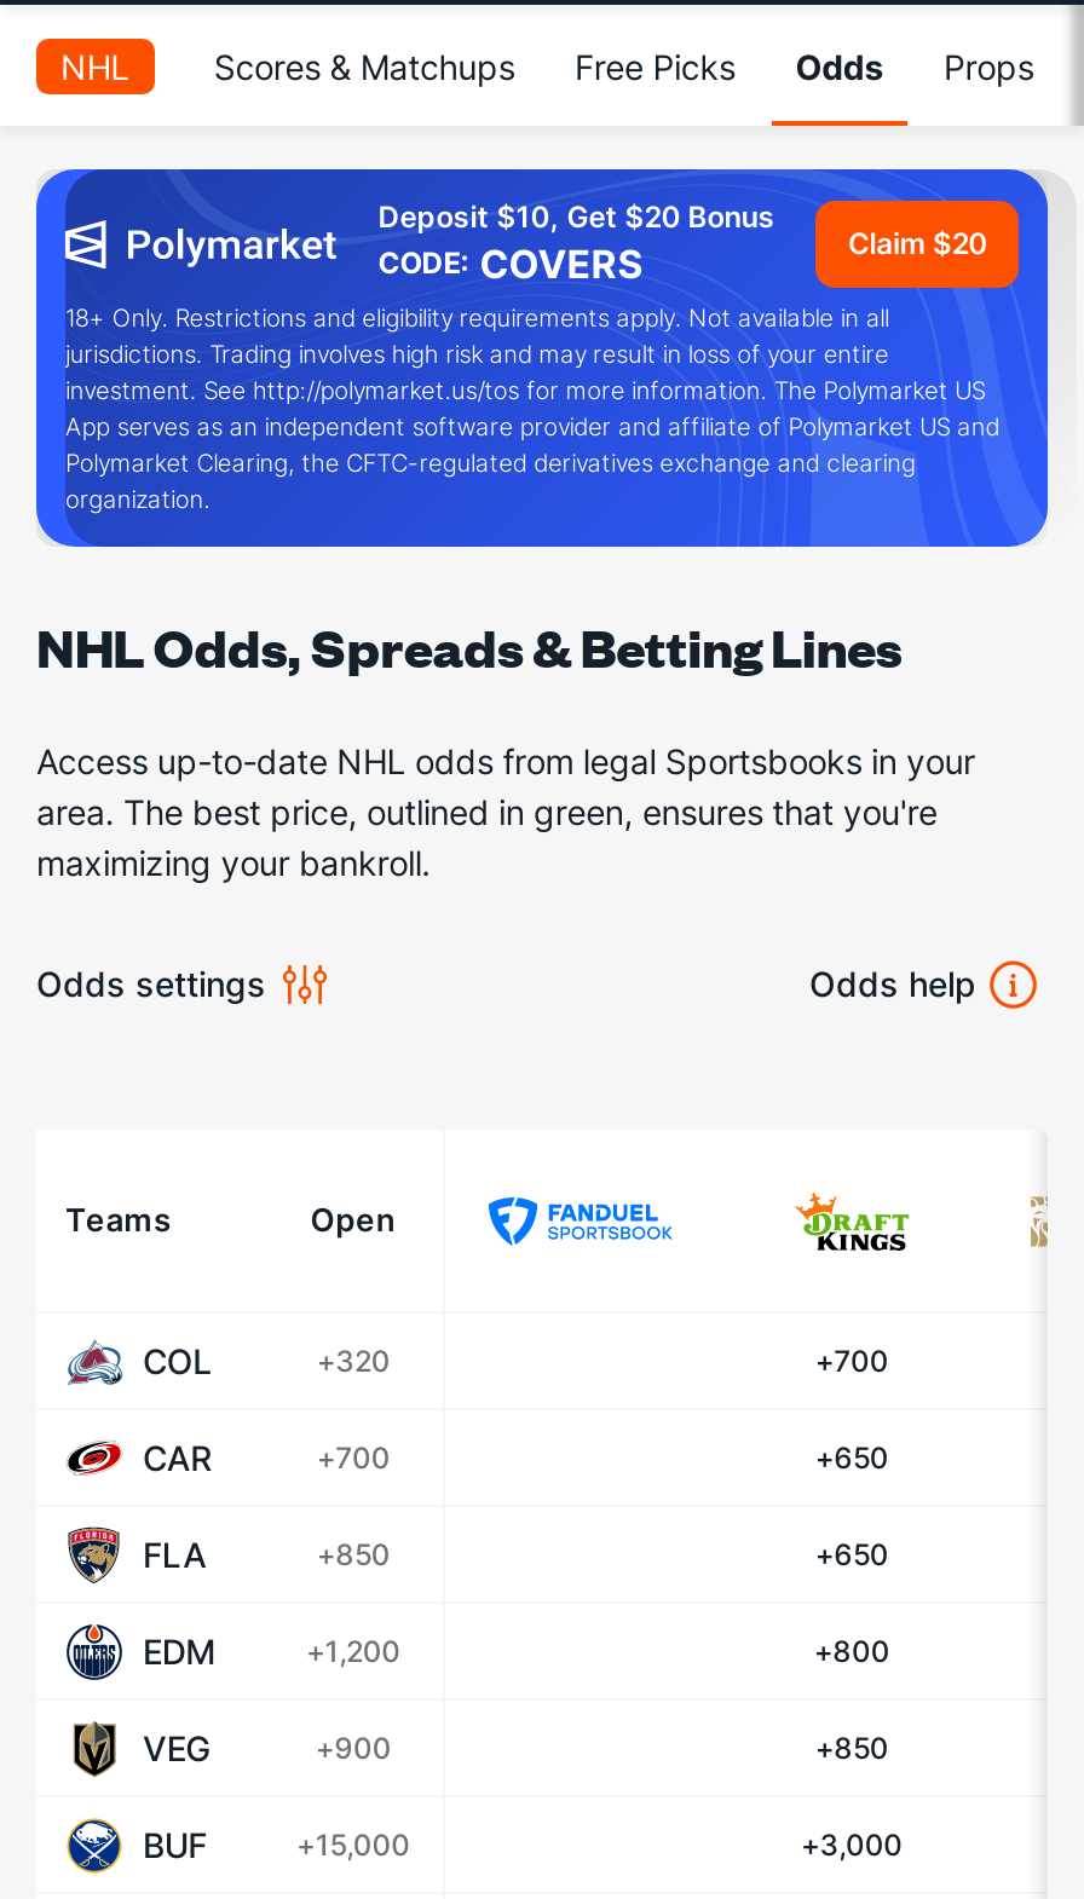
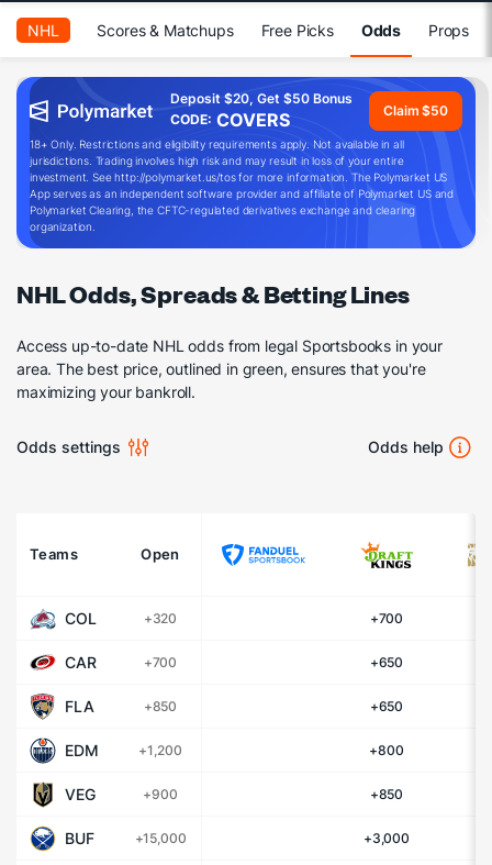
[378,198,775,235] Deposit $10, Get $20 Bonus -> [170,90,352,107] Deposit $20, Get $50 Bonus
[848,225,987,261] Claim $20 -> [384,102,448,119] Claim $50

